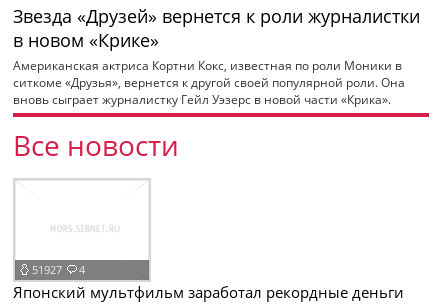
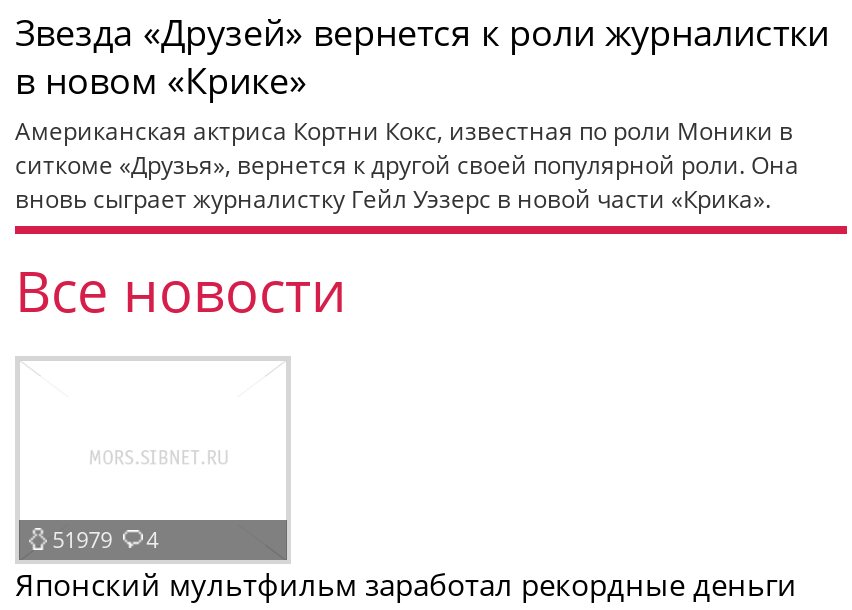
[32,262,85,277] 51927 4 -> [52,525,158,555] 51979 4

